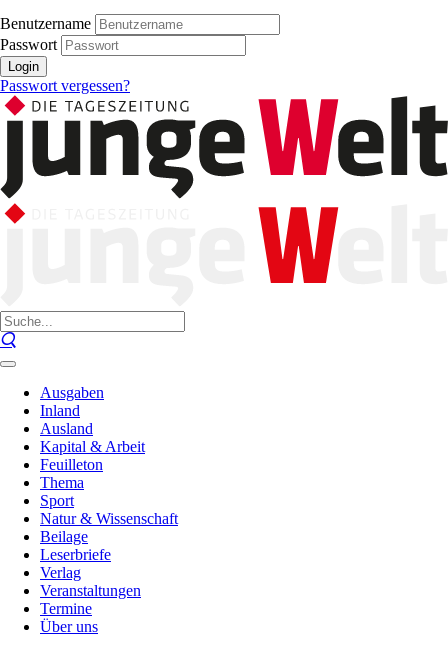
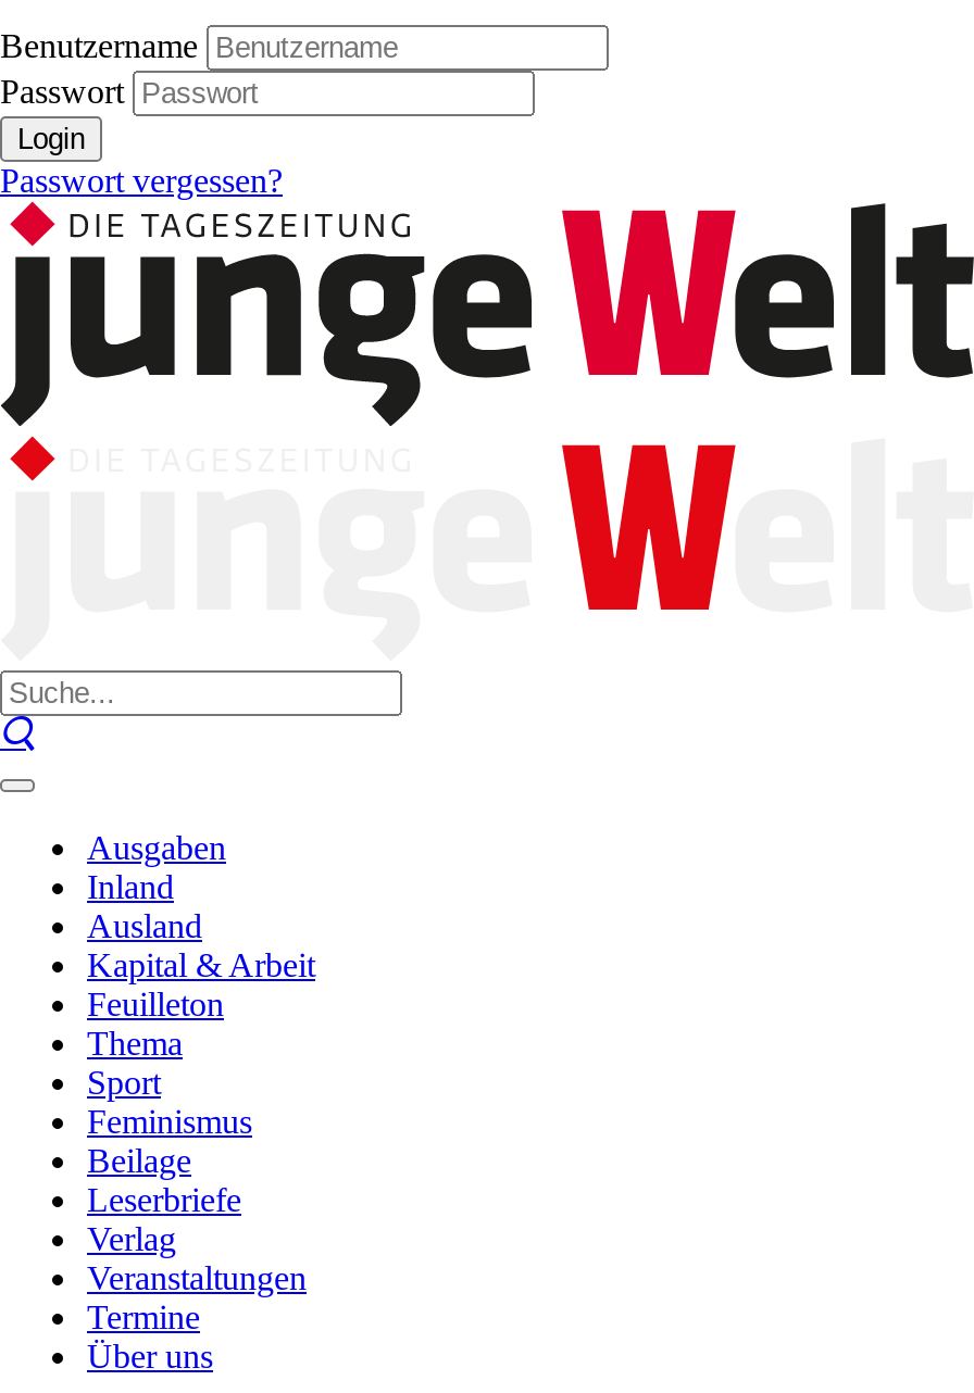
[40,510,178,527] Natur & Wissenschaft -> [87,1103,252,1140] Feminismus

